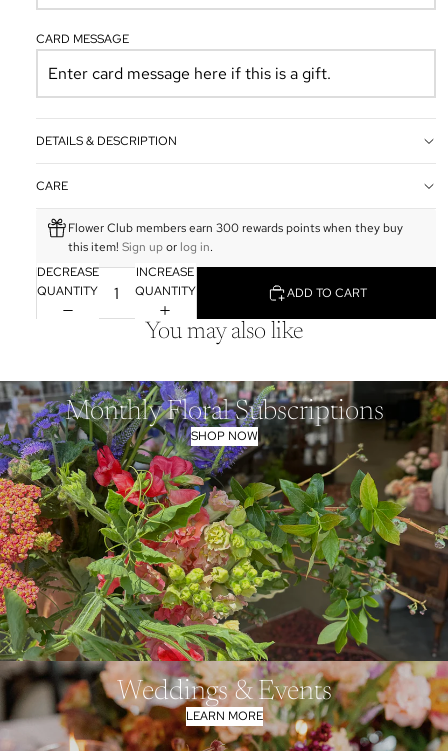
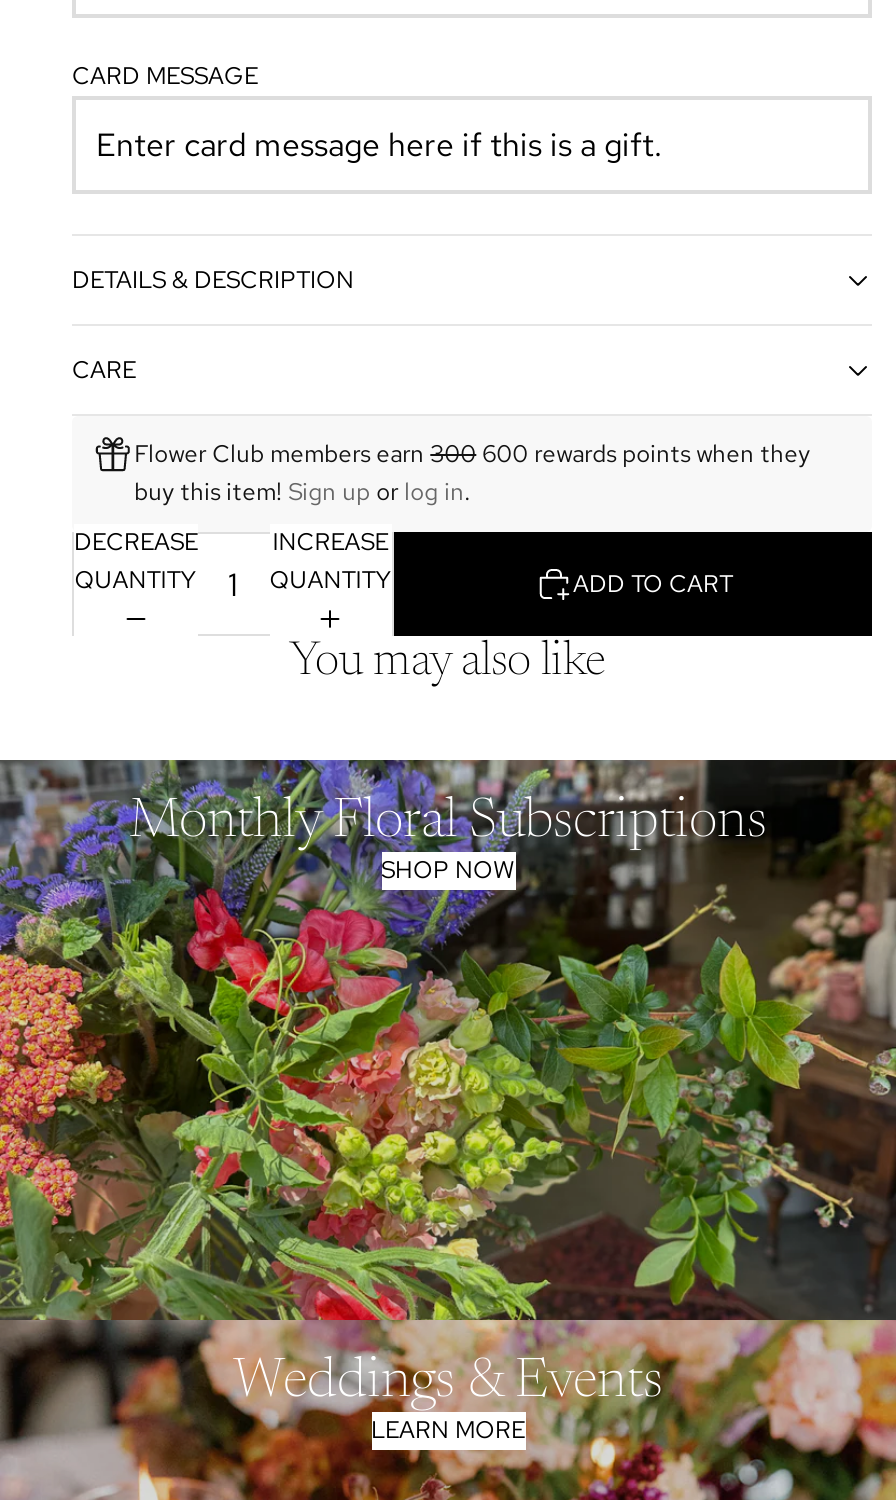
[68,220,403,255] Flower Club members earn 300 rewards points when they buy | this item! Sign up or log in. -> [134,438,810,508] Flower Club members earn 300 600 rewards points when they | buy this item! Sign up or log in.

